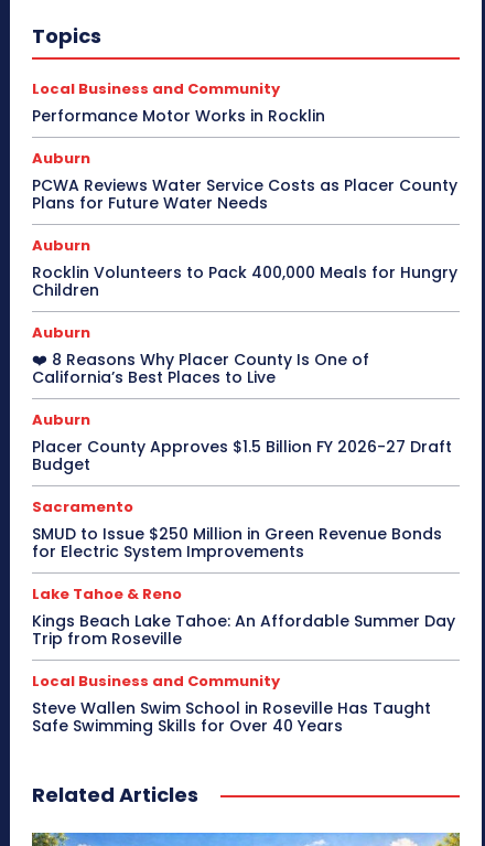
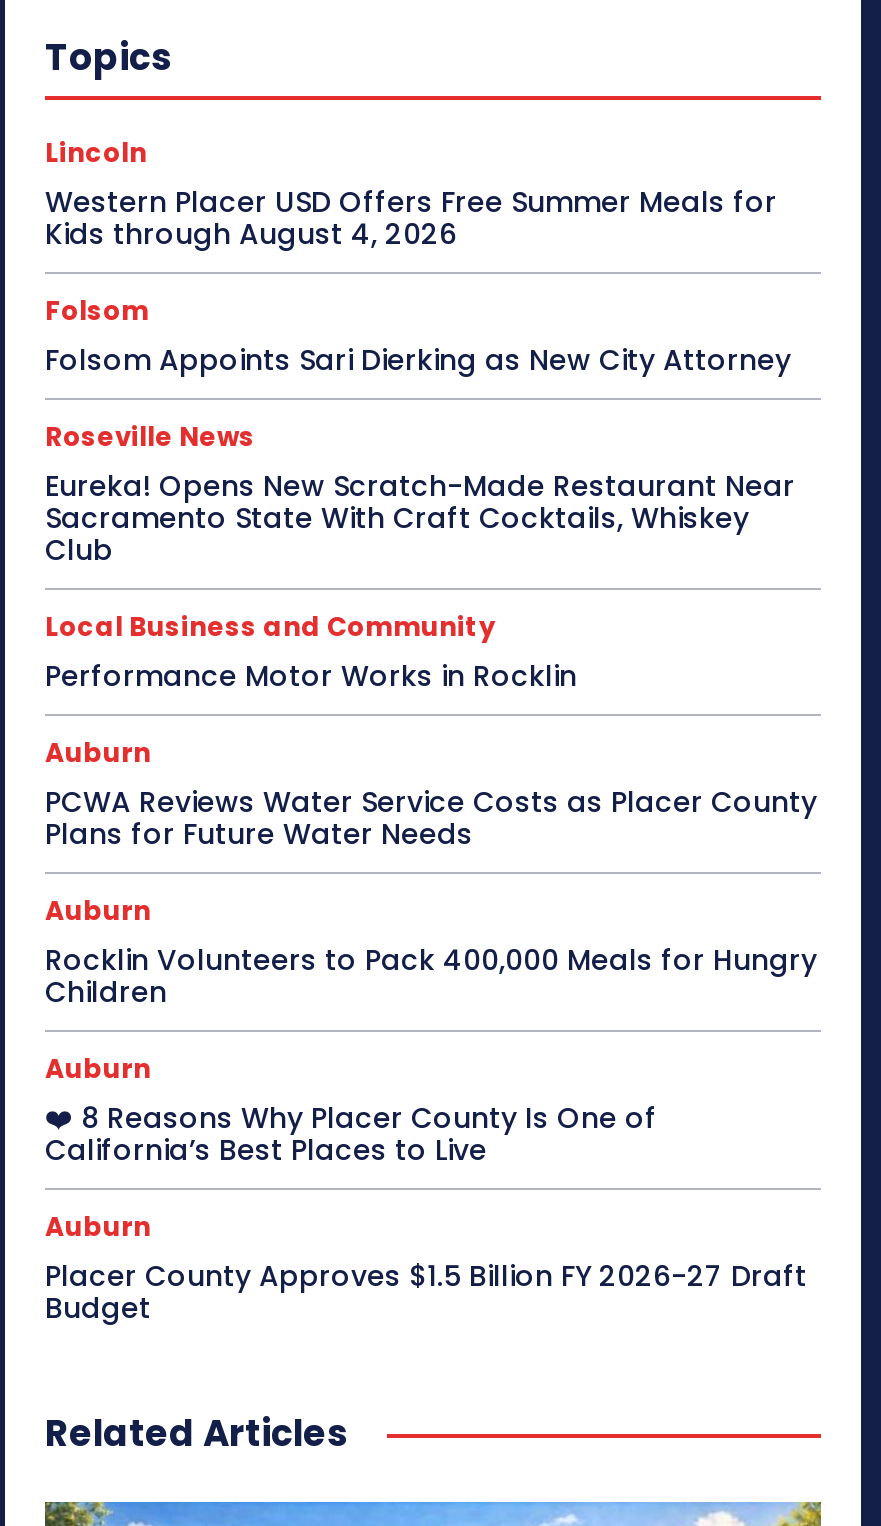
none -> [45,134,795,570] Lincoln | Western Placer USD Offers Free Summer Meals for | Kids through August 4, 2026 | Folsom | Folsom Appoints Sari Dierking as New City Attorney | Roseville News | Eureka! Opens New Scratch-Made Restaurant Near | Sacramento State With Craft Cocktails, Whiskey | Club
moved [32,79,457,476] -> [45,608,817,1328]: Local Business and Community | Performance Motor Works in Rocklin | Auburn | ... | Placer County Approves $1.5 Billion FY 2026-27 Draft | Budget
[32,497,455,737] Sacramento | SMUD to Issue $250 Million in Green Revenue Bonds | for Electric System Improvements | Lake Tahoe & Reno | Kings Beach Lake Tahoe: An Affordable Summer Day | Trip from Roseville | Local Business and Community | Steve Wallen Swim School in Roseville Has Taught | Safe Swimming Skills for Over 40 Years -> none

